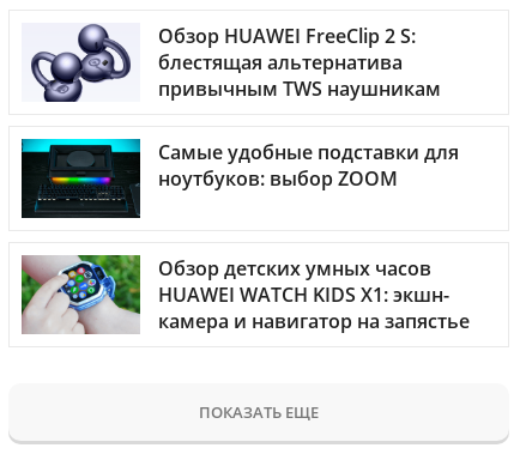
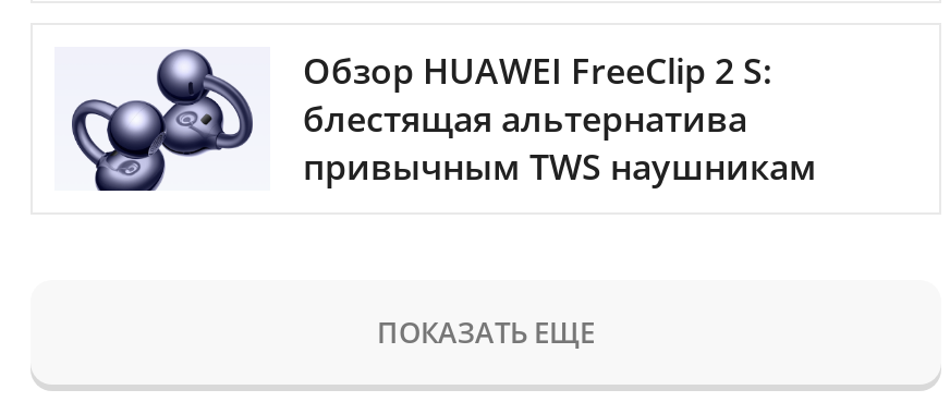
[20,138,470,334] [image] | Самые удобные подставки для | ноутбуков: выбор ZOOM | Обзор детских умных часов | HUAWEI WATCH KIDS X1: экшн- | камера и навигатор на запястье -> none
[20,254,141,335] [image] -> none

